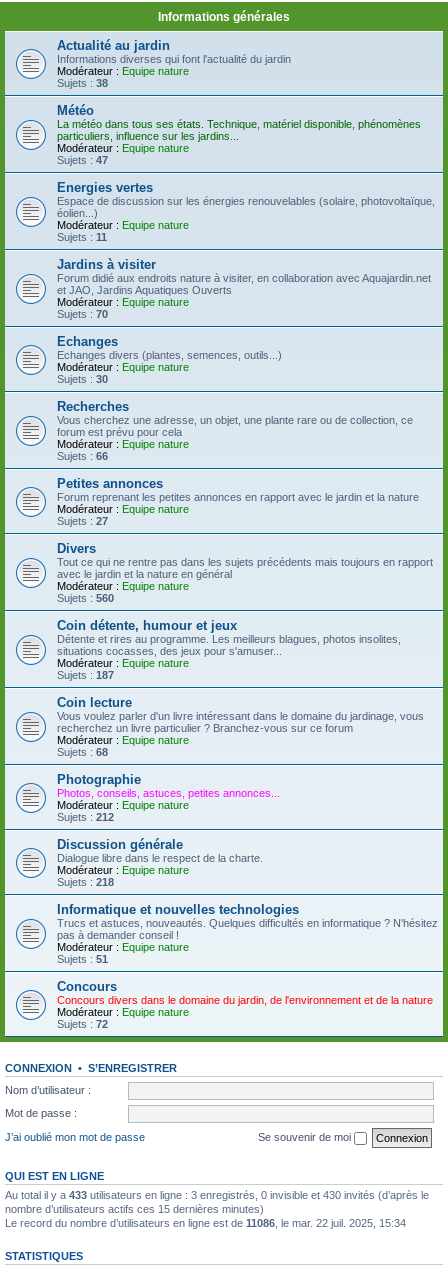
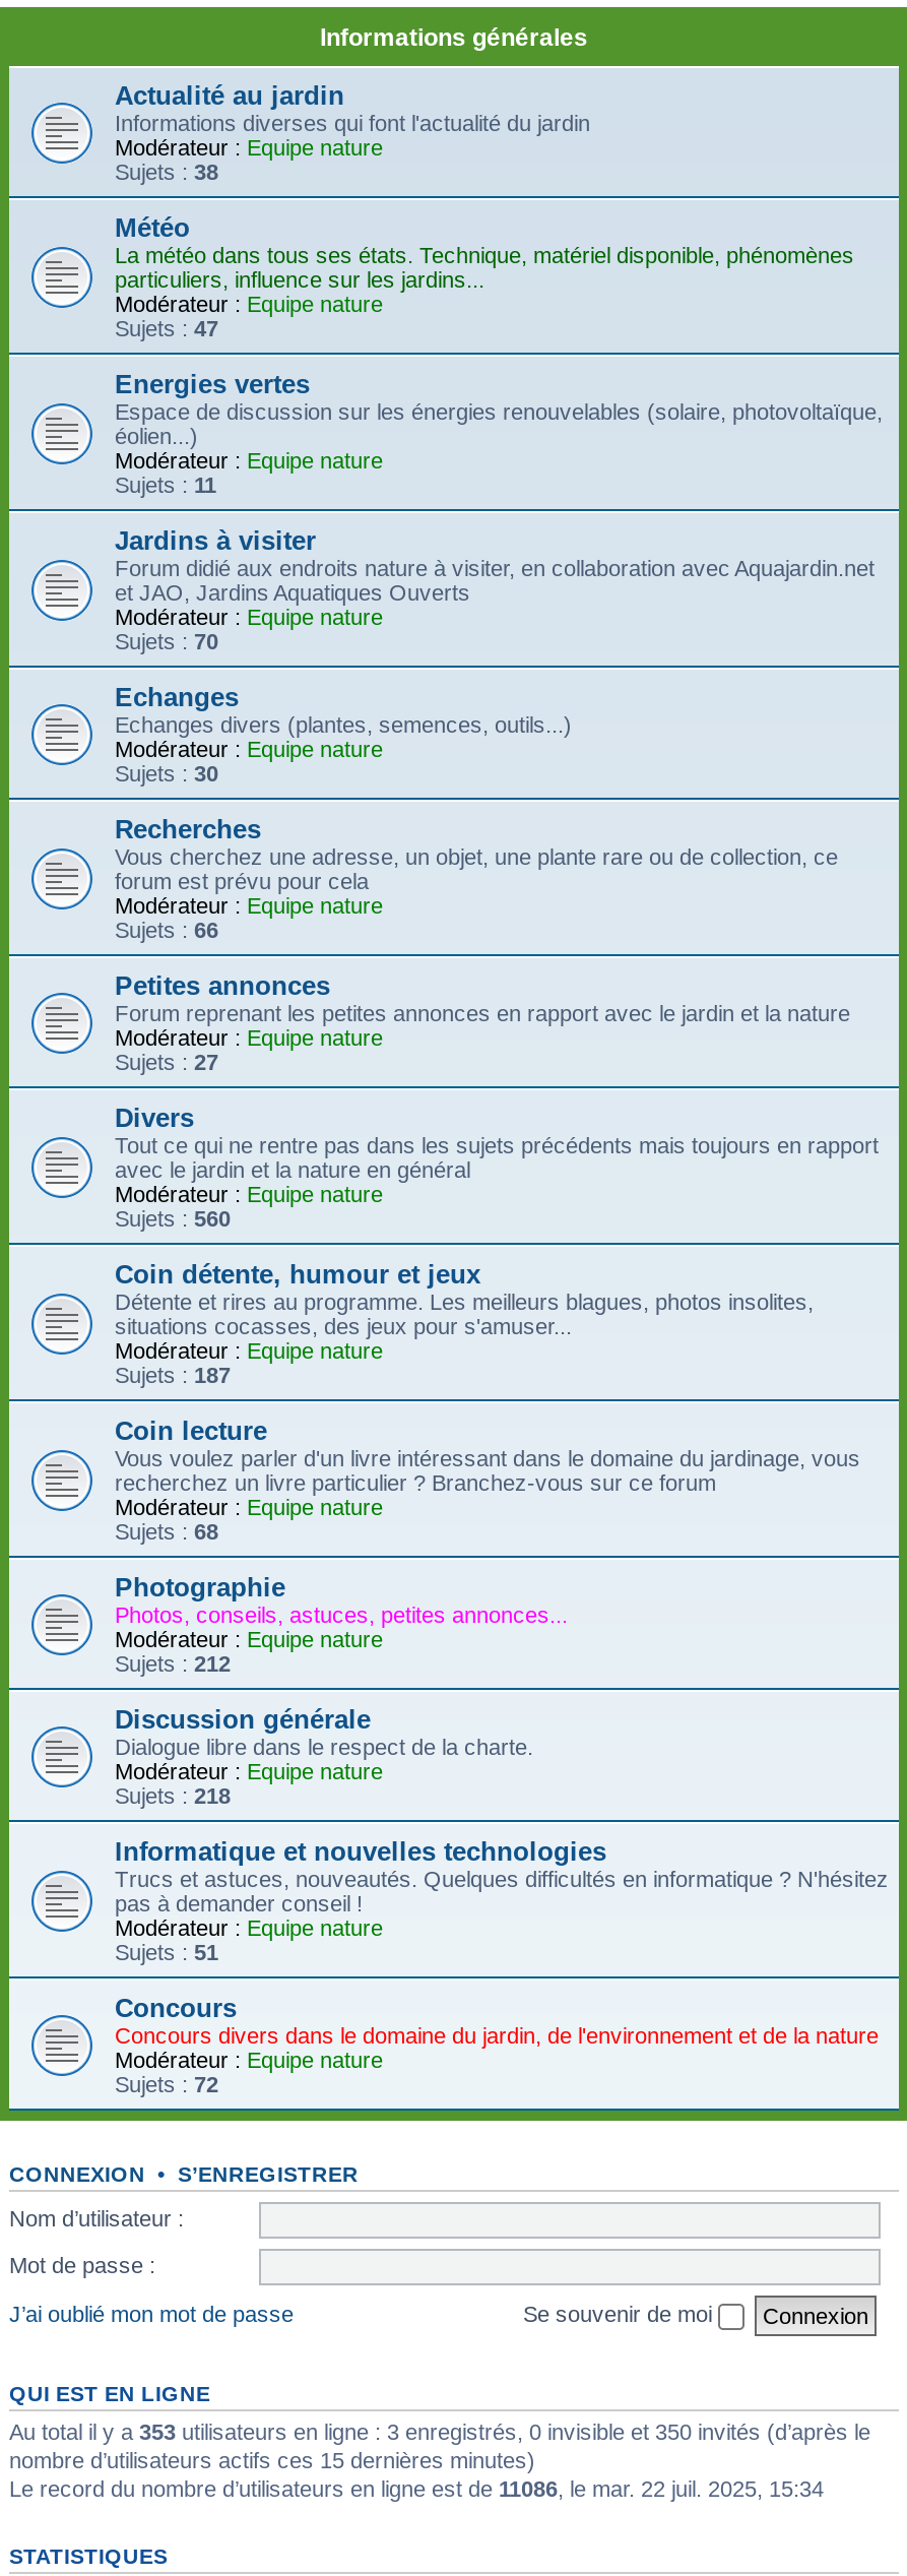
[5,1188,429,1200] Au total il y a 433 utilisateurs en ligne : 3 enregistrés, 0 invisible et 430 invités (d’après le -> [9,2418,870,2443] Au total il y a 353 utilisateurs en ligne : 3 enregistrés, 0 invisible et 350 invités (d’après le

